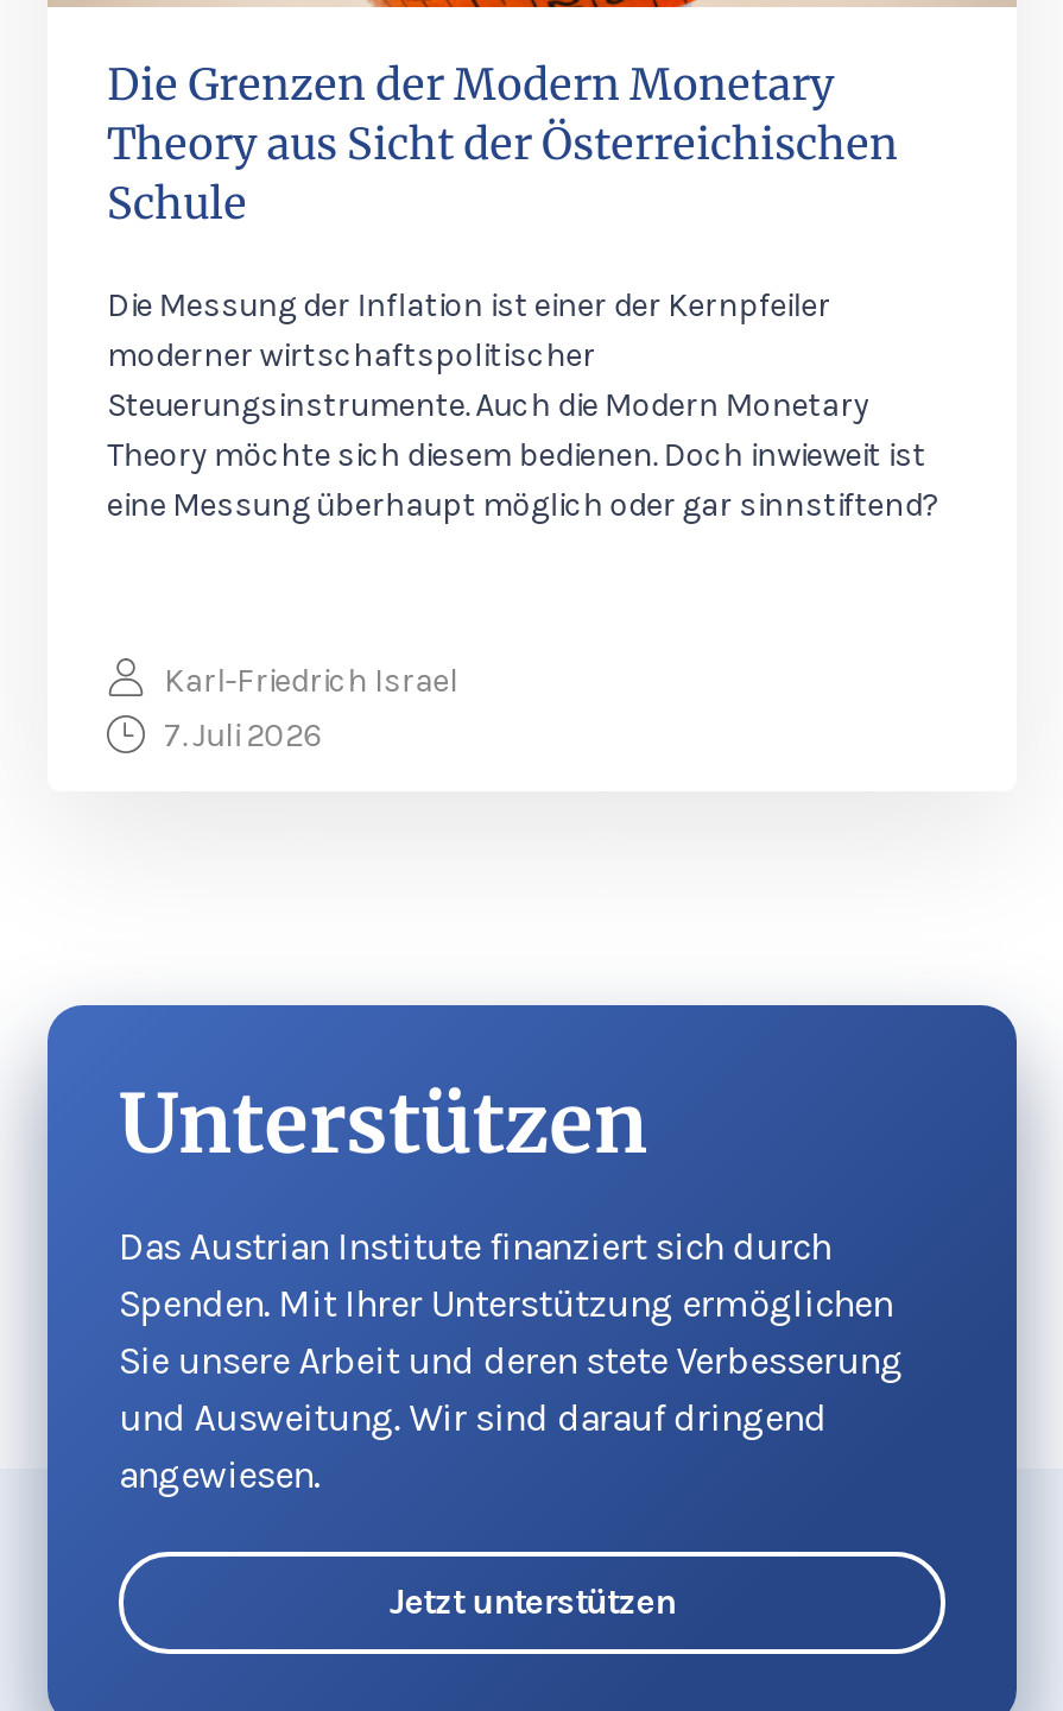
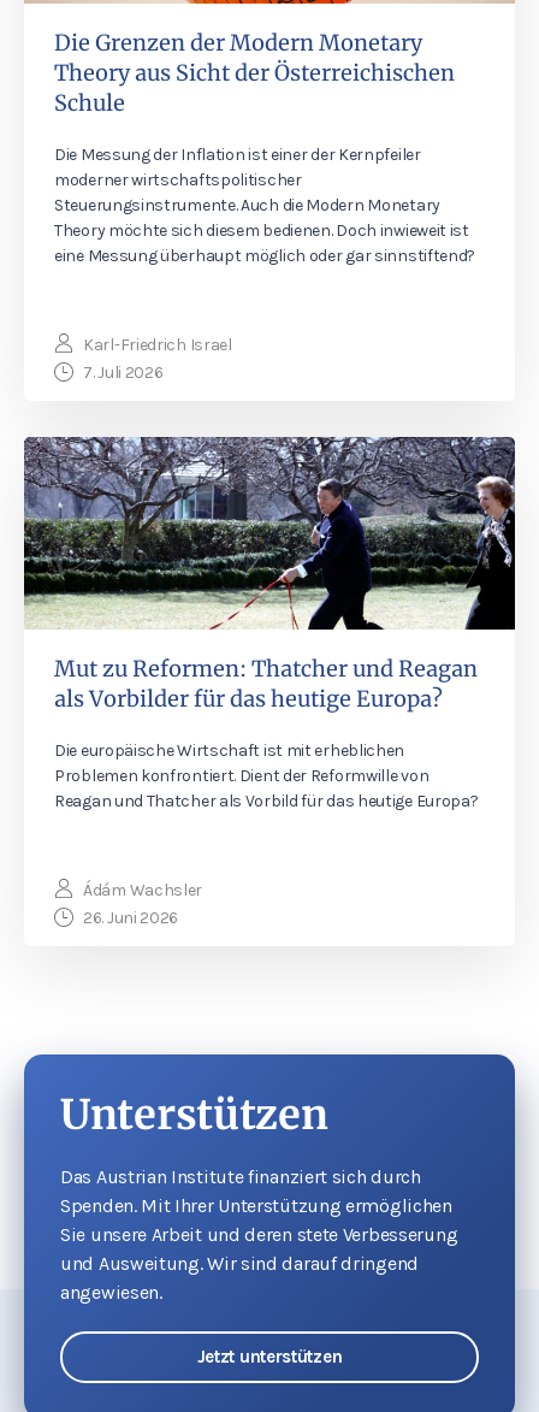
none -> [23,436,516,811] [image] | Mut zu Reformen: Thatcher und Reagan | als Vorbilder für das heutige Europa? | Die europäische Wirtschaft ist mit erheblichen | Problemen konfrontiert. Dient der Reformwille von | Reagan und Thatcher als Vorbild für das heutige Europa?
none -> [83,880,202,928] Ádám Wachsler | 26. Juni 2026

